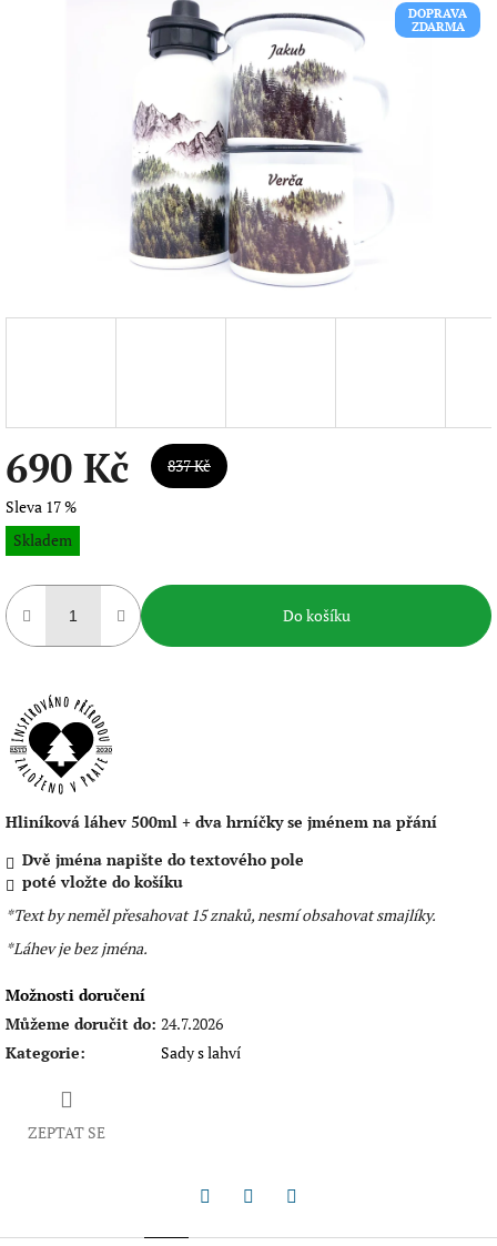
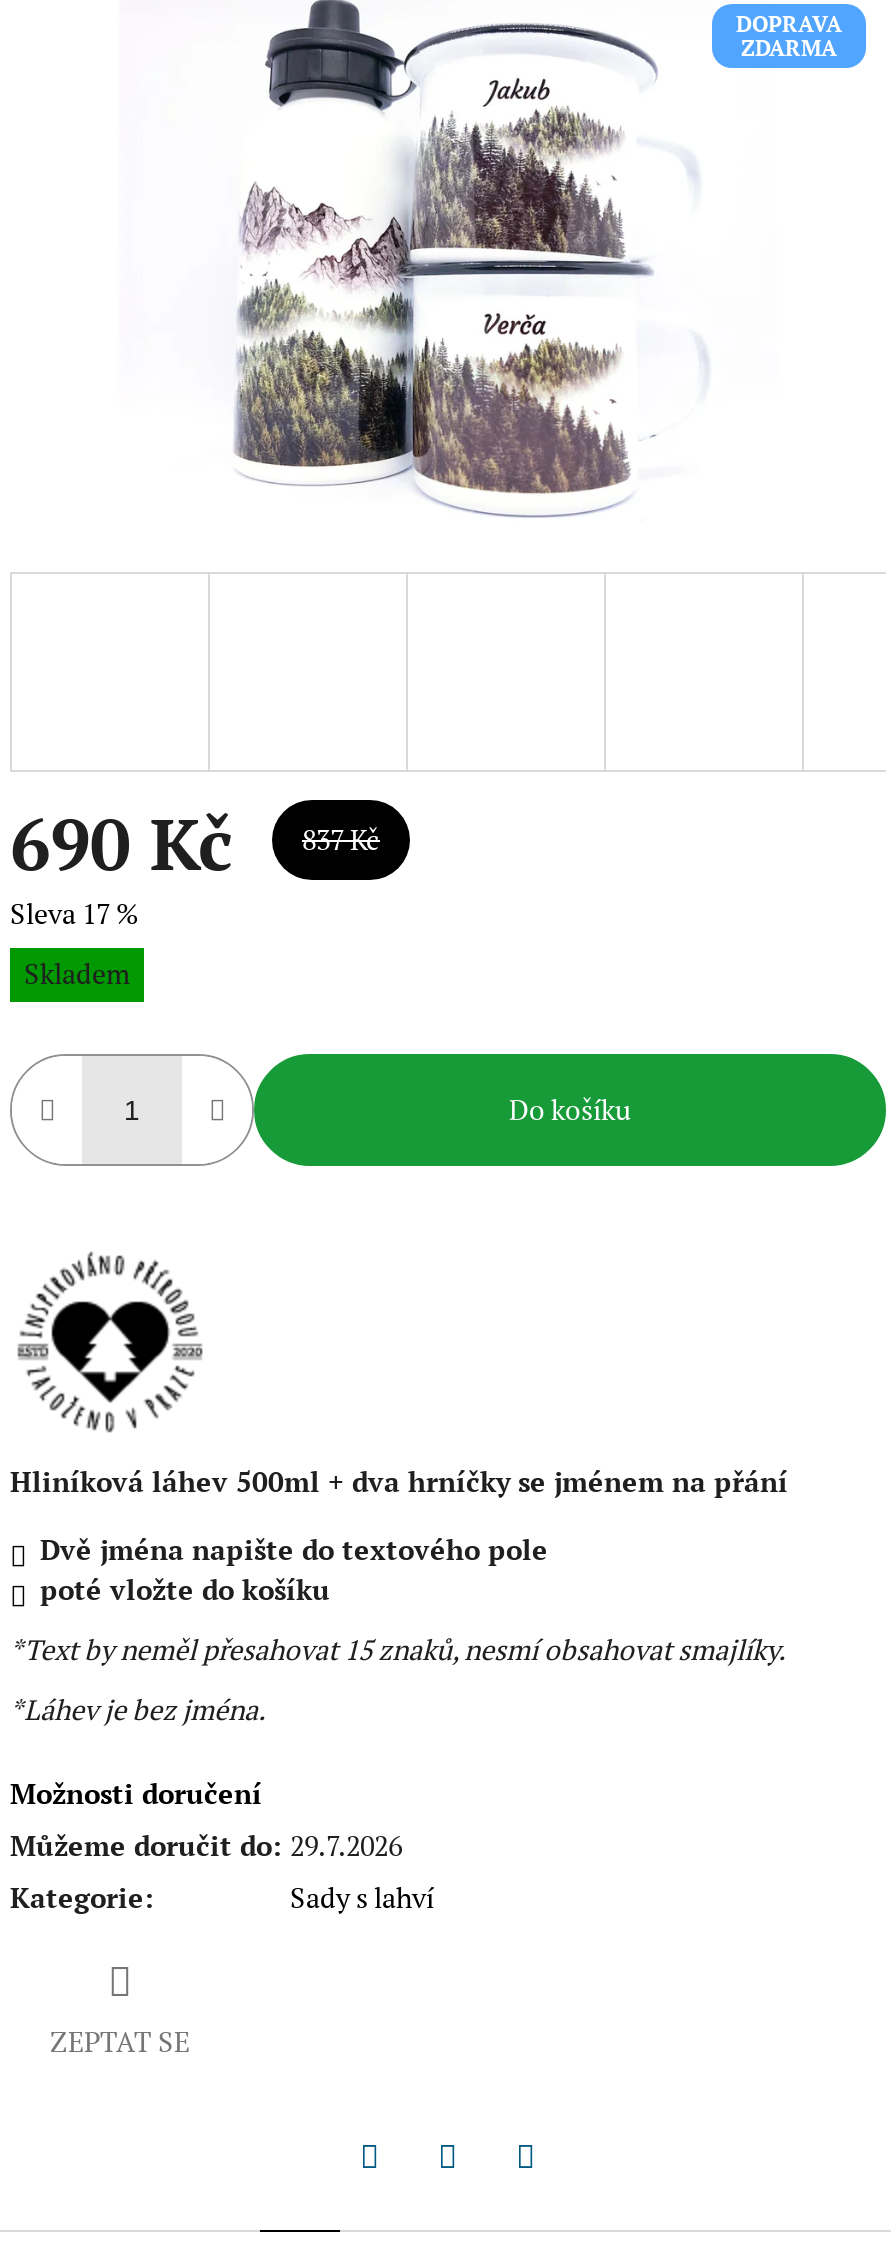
[6,1012,223,1034] Můžeme doručit do: 24.7.2026 -> [10,1825,402,1863] Můžeme doručit do: 29.7.2026

